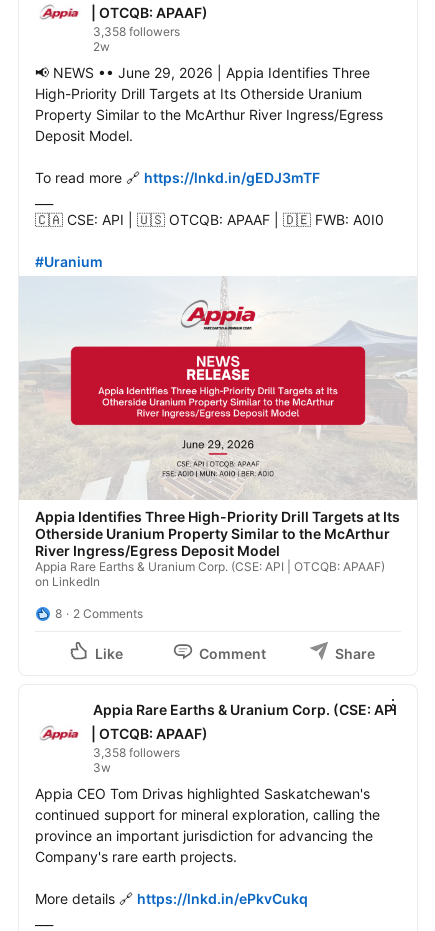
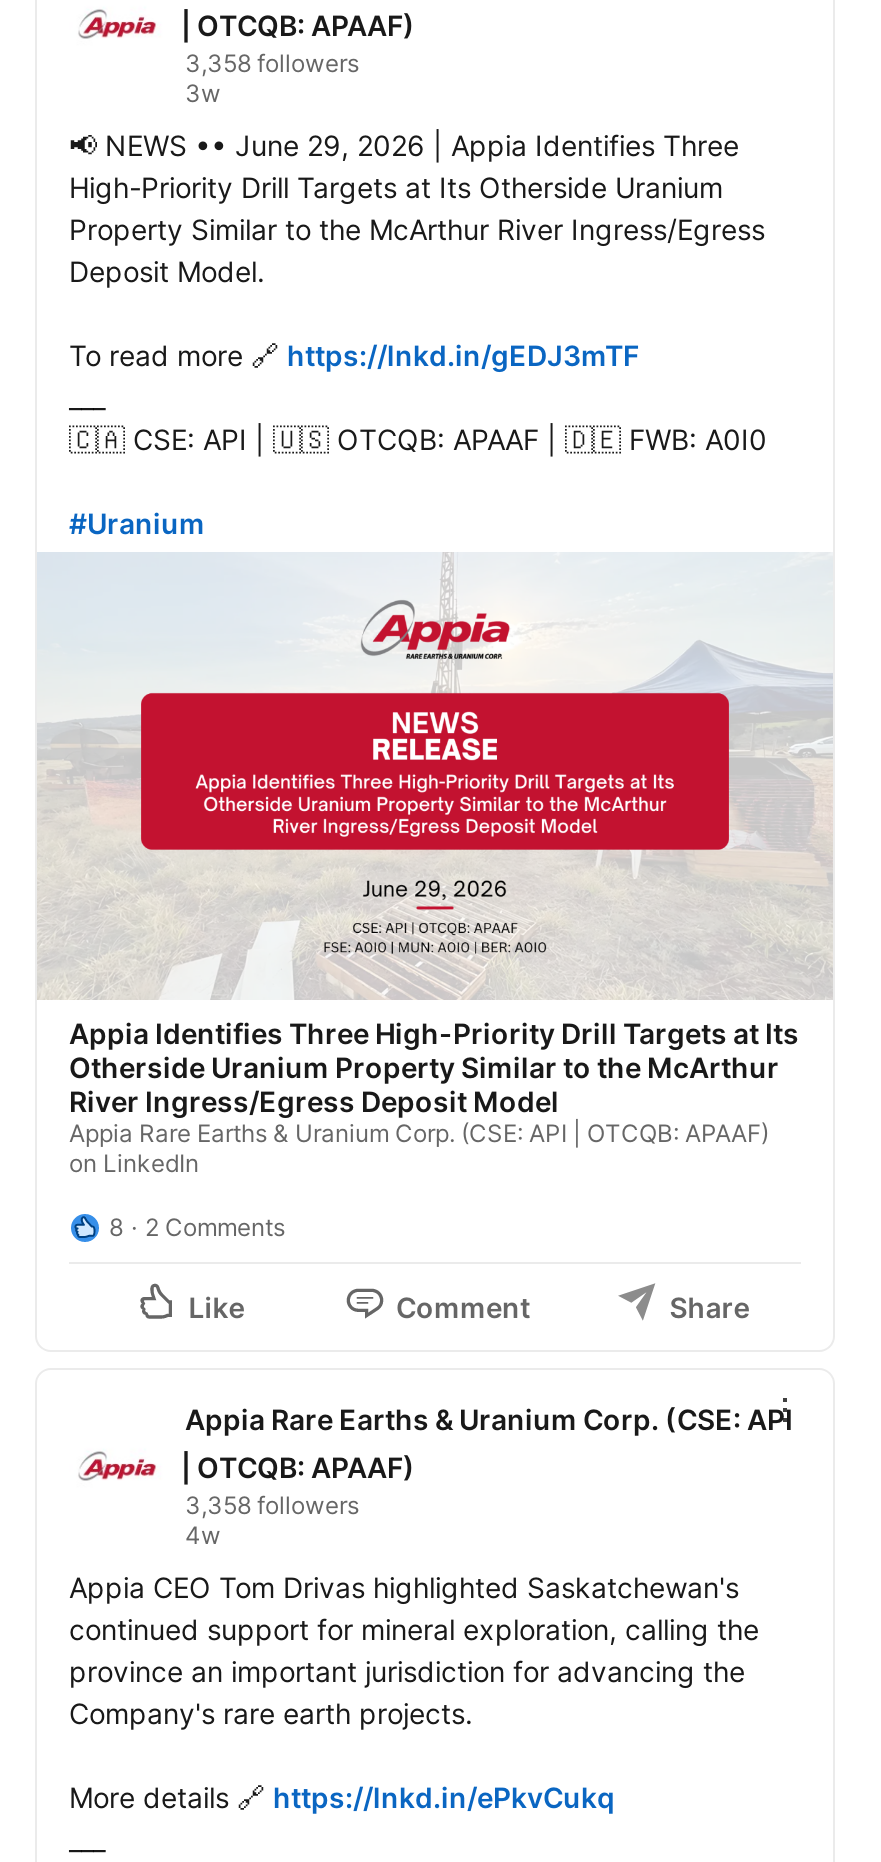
[93,39,110,54] 2w -> [185,78,221,108] 3w
[93,760,111,775] 3w -> [185,1520,221,1550] 4w

